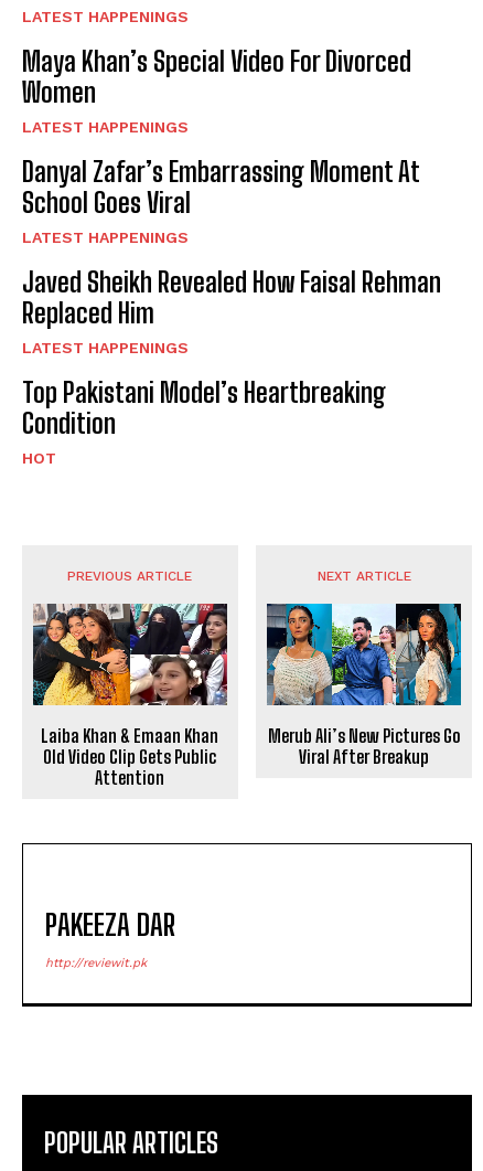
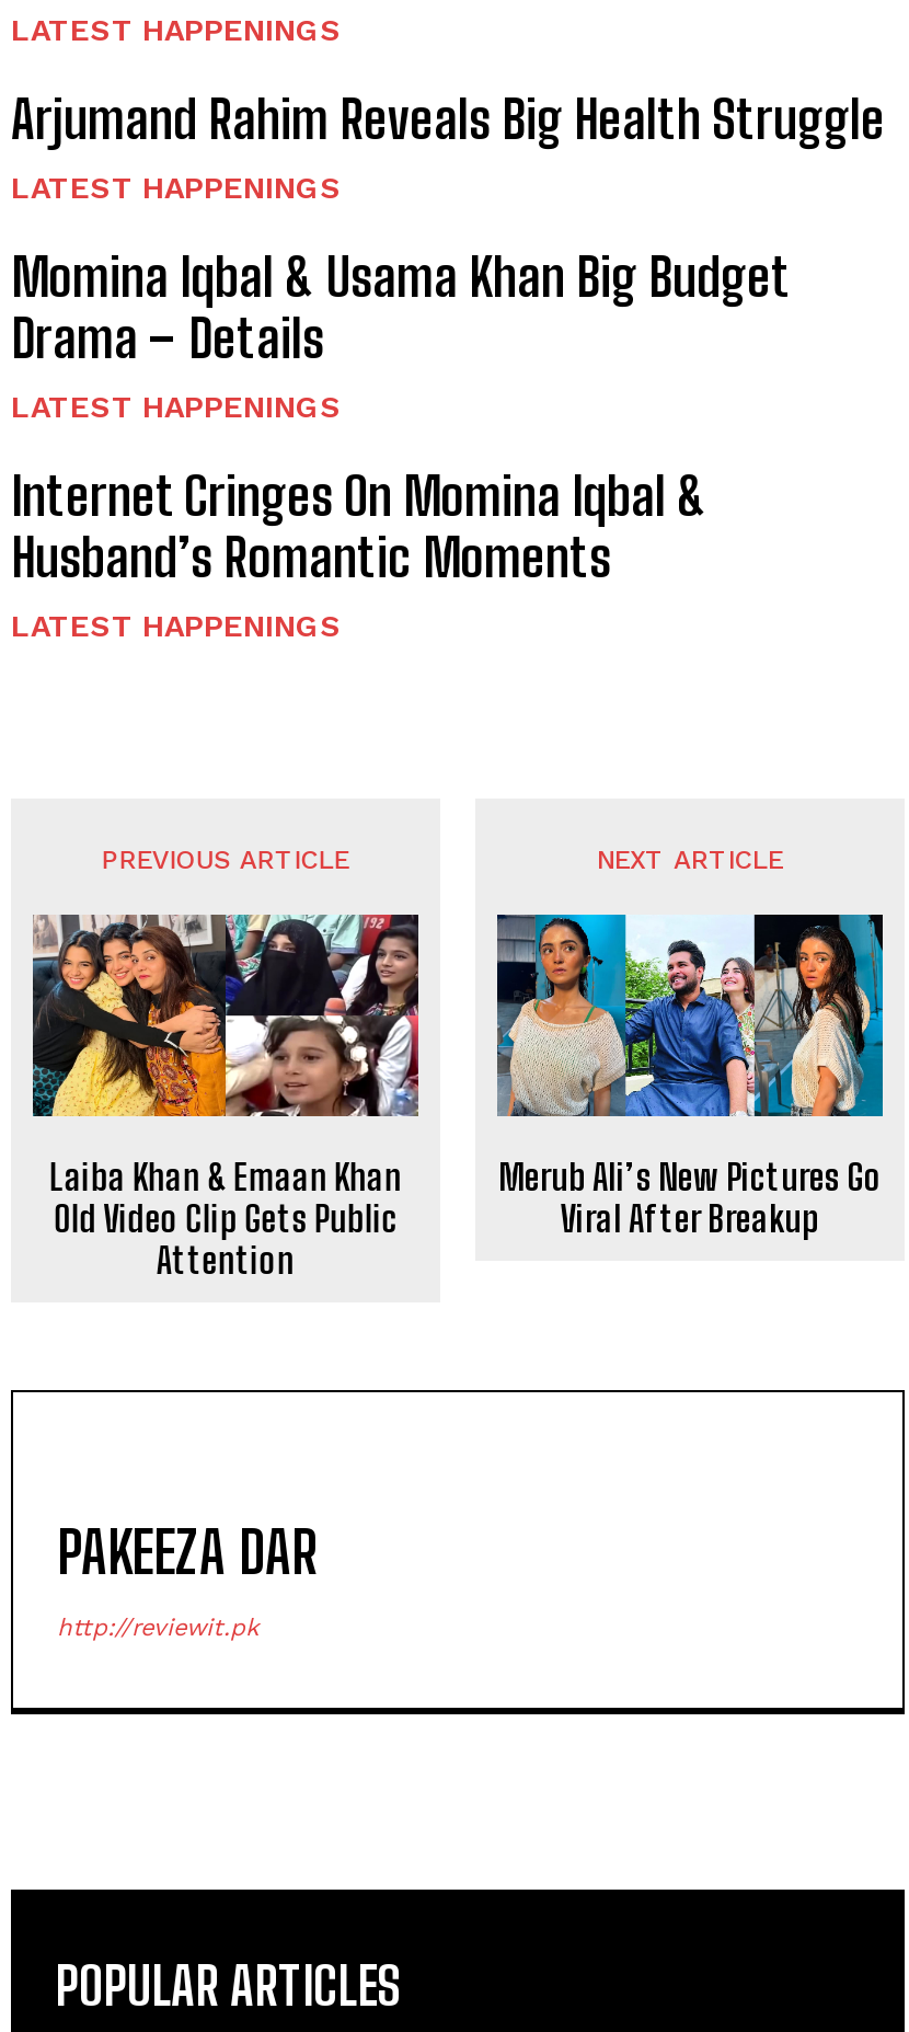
[22,45,411,108] Maya Khan’s Special Video For Divorced | Women -> [11,86,885,149] Arjumand Rahim Reveals Big Health Struggle
[22,155,420,218] Danyal Zafar’s Embarrassing Moment At | School Goes Viral -> [11,243,791,368] Momina Iqbal & Usama Khan Big Budget | Drama – Details
[22,266,441,328] Javed Sheikh Revealed How Faisal Rehman | Replaced Him -> [11,462,707,587] Internet Cringes On Momina Iqbal & | Husband’s Romantic Moments
[22,376,386,466] Top Pakistani Model’s Heartbreaking | Condition | HOT -> none

